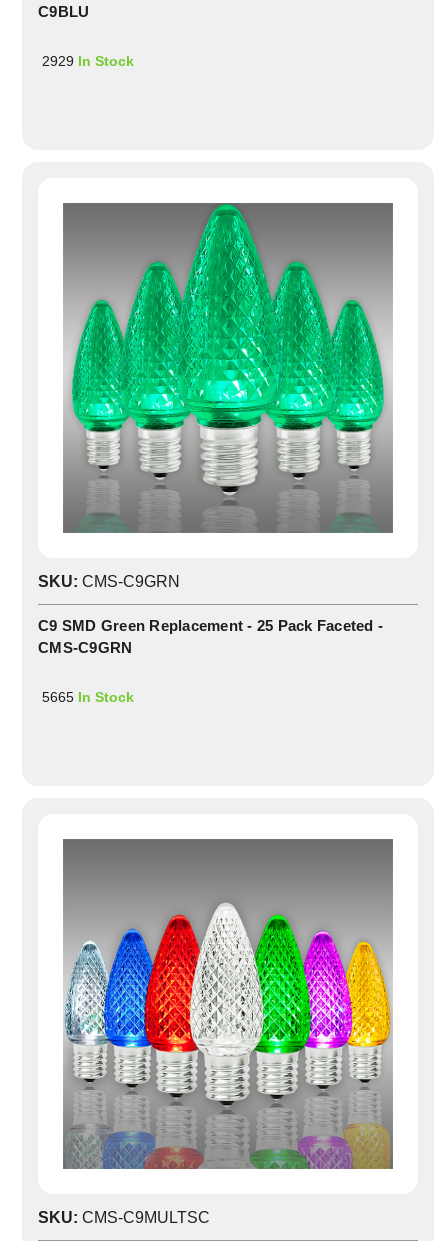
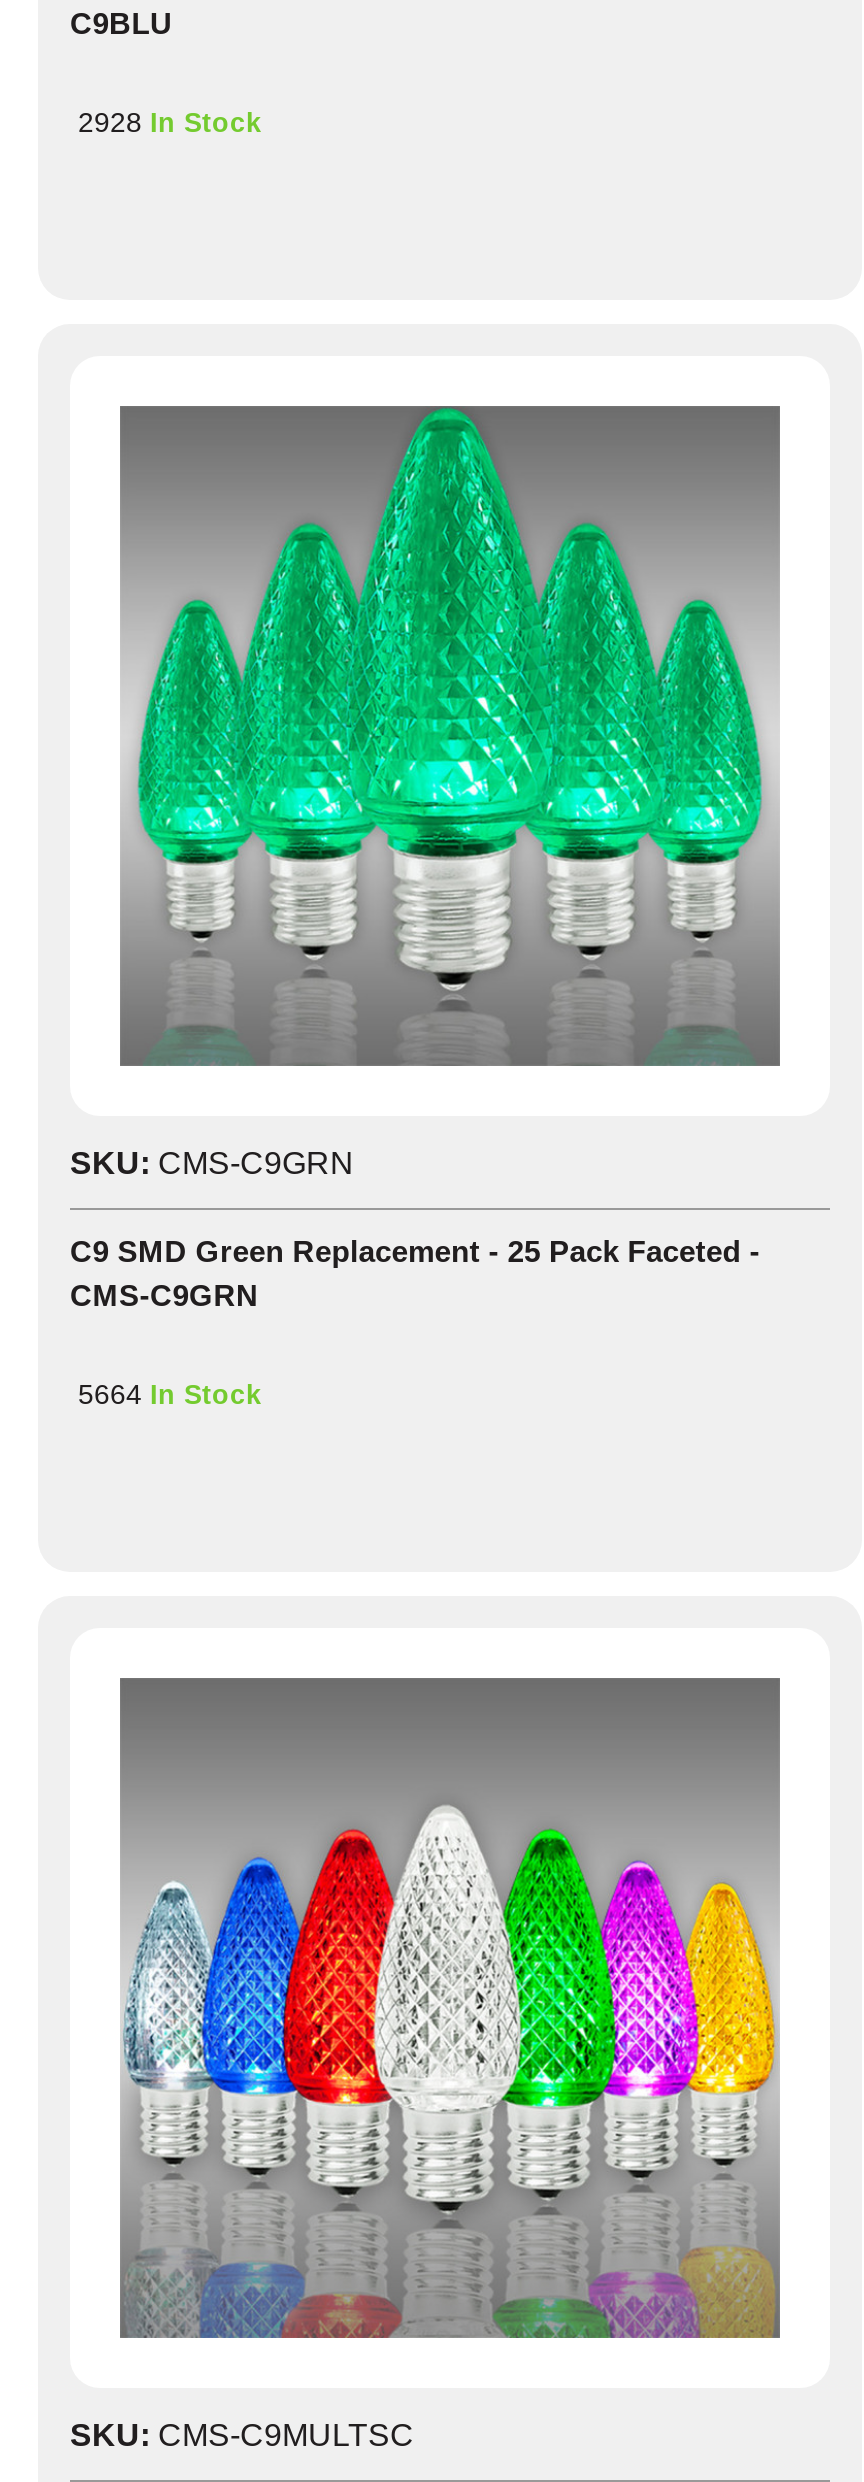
[42,53,134,69] 2929 In Stock -> [78,106,262,138] 2928 In Stock
[42,688,134,704] 5665 In Stock -> [78,1377,262,1409] 5664 In Stock

